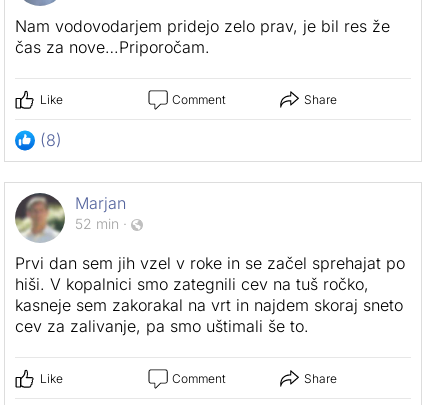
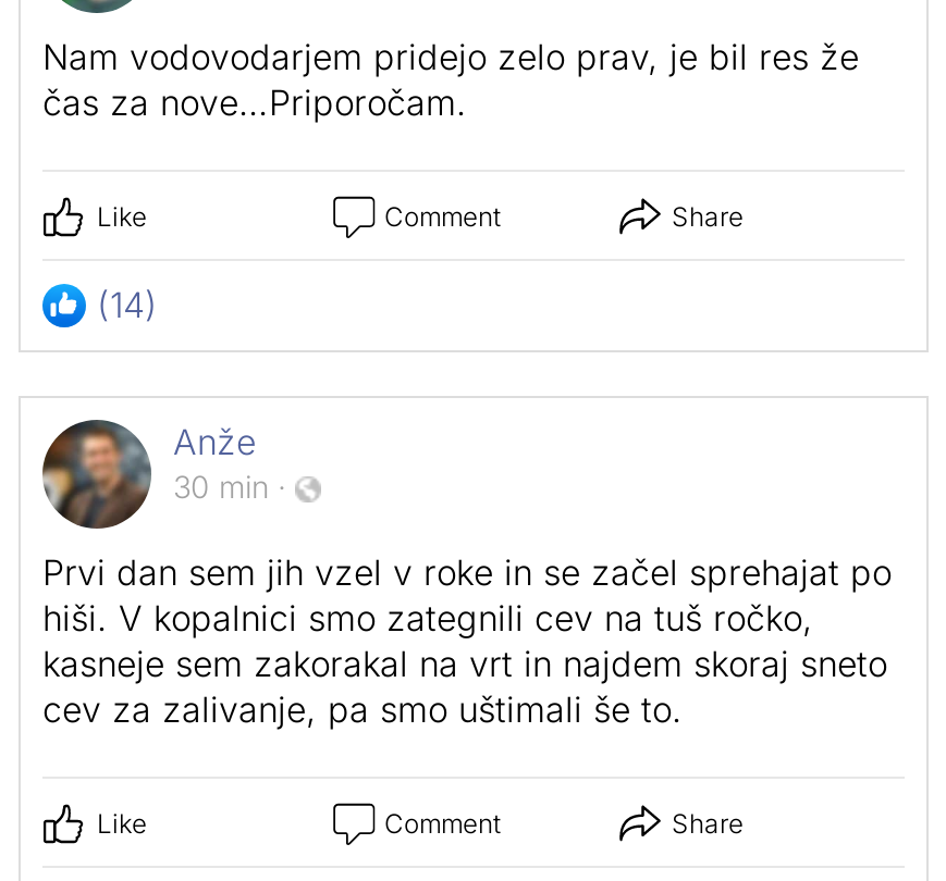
[40,130,62,150] (8) -> [97,283,158,327] (14)
[16,193,131,243] [image] | Marjan | 52 min · -> [45,420,295,529] [image] | Anže | 30 min ·

